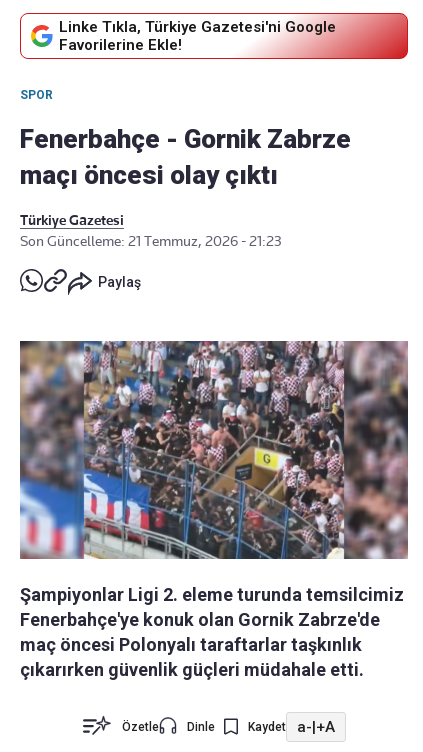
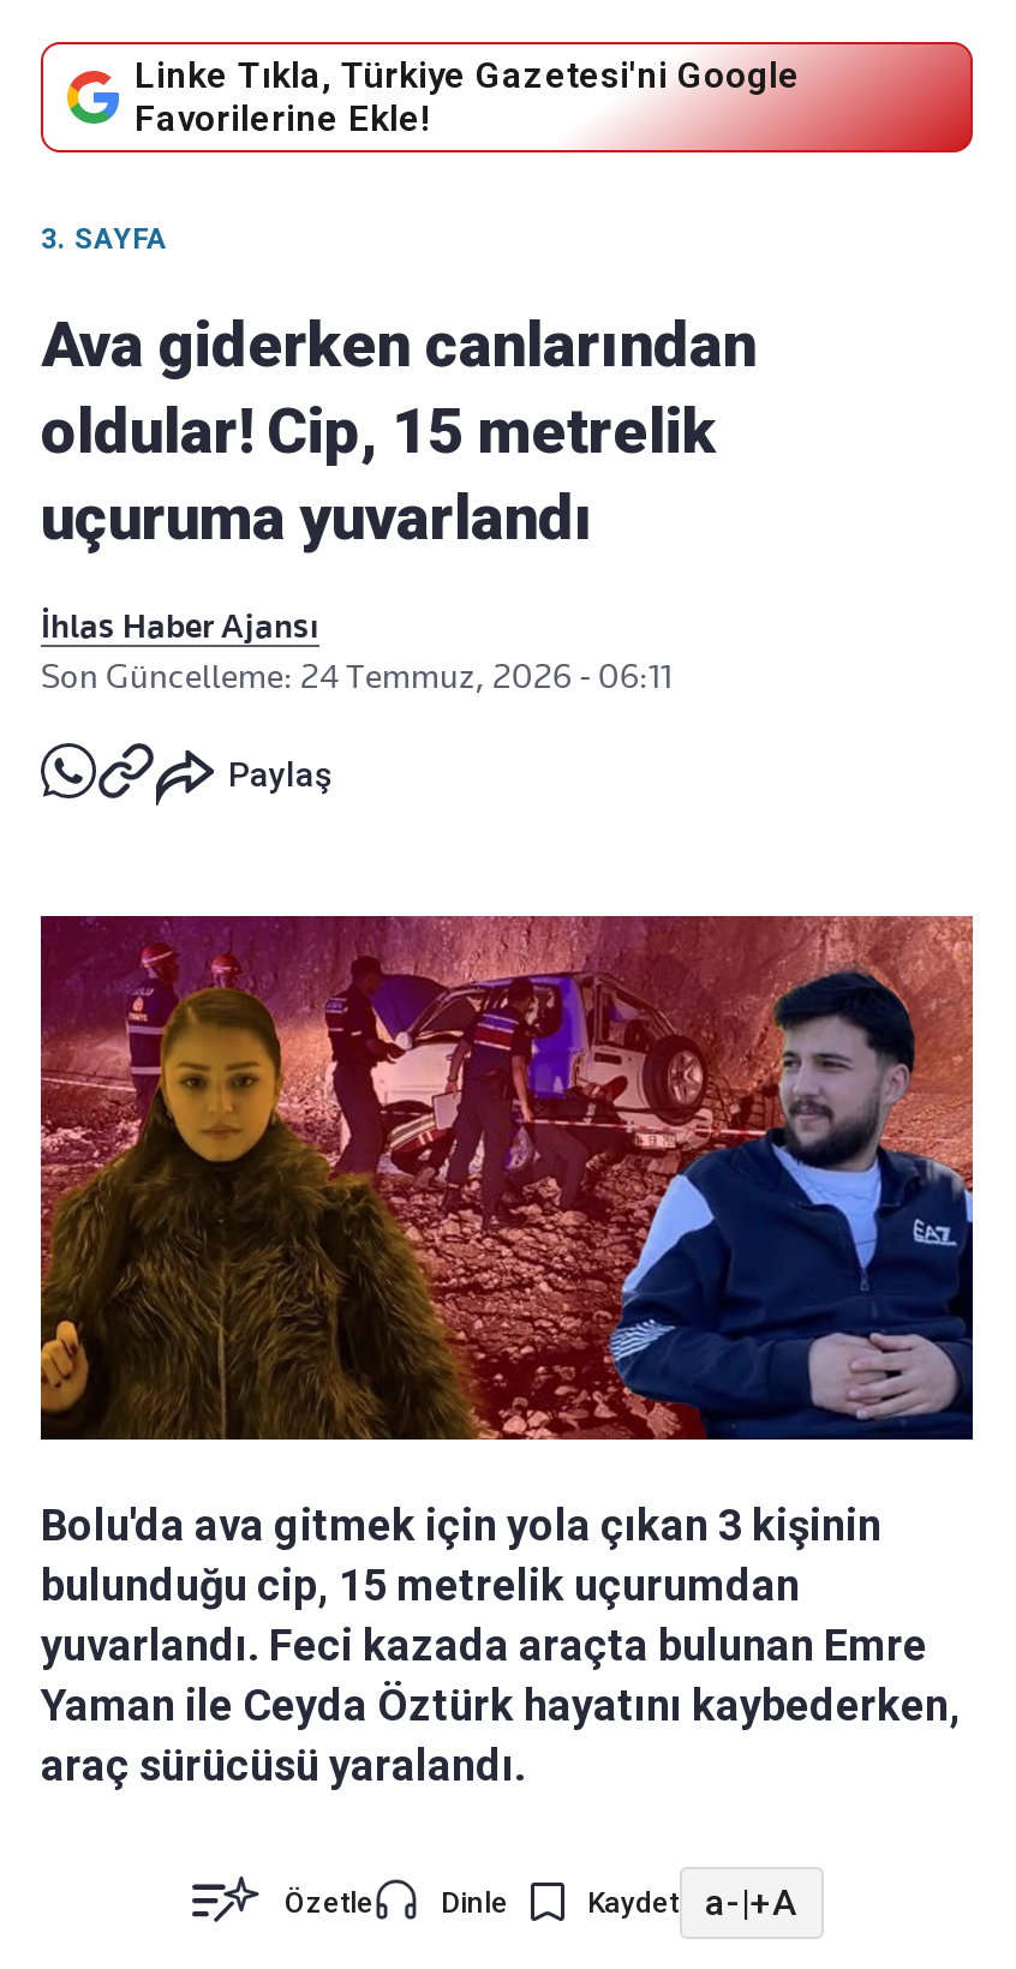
[20,88,53,102] SPOR -> [41,222,168,256] 3. SAYFA
[20,124,351,190] Fenerbahçe - Gornik Zabrze | maçı öncesi olay çıktı -> [41,309,757,554] Ava giderken canlarından | oldular! Cip, 15 metrelik | uçuruma yuvarlandı
[20,212,282,249] Türkiye Gazetesi | Son Güncelleme: 21 Temmuz, 2026 - 21:23 -> [41,607,673,695] İhlas Haber Ajansı | Son Güncelleme: 24 Temmuz, 2026 - 06:11
[19,340,409,680] [image] | Şampiyonlar Ligi 2. eleme turunda temsilcimiz | Fenerbahçe'ye konuk olan Gornik Zabrze'de | maç öncesi Polonyalı taraftarlar taşkınlık | çıkarırken güvenlik güçleri müdahale etti. -> [38,914,975,1791] [image] | Bolu'da ava gitmek için yola çıkan 3 kişinin | bulunduğu cip, 15 metrelik uçurumdan | yuvarlandı. Feci kazada araçta bulunan Emre | Yaman ile Ceyda Öztürk hayatını kaybederken, | araç sürücüsü yaralandı.

